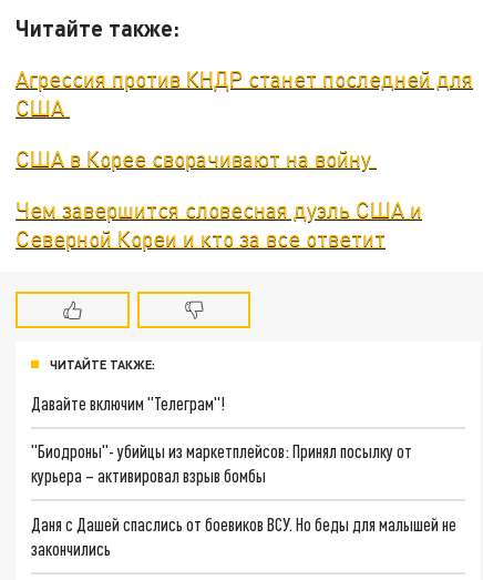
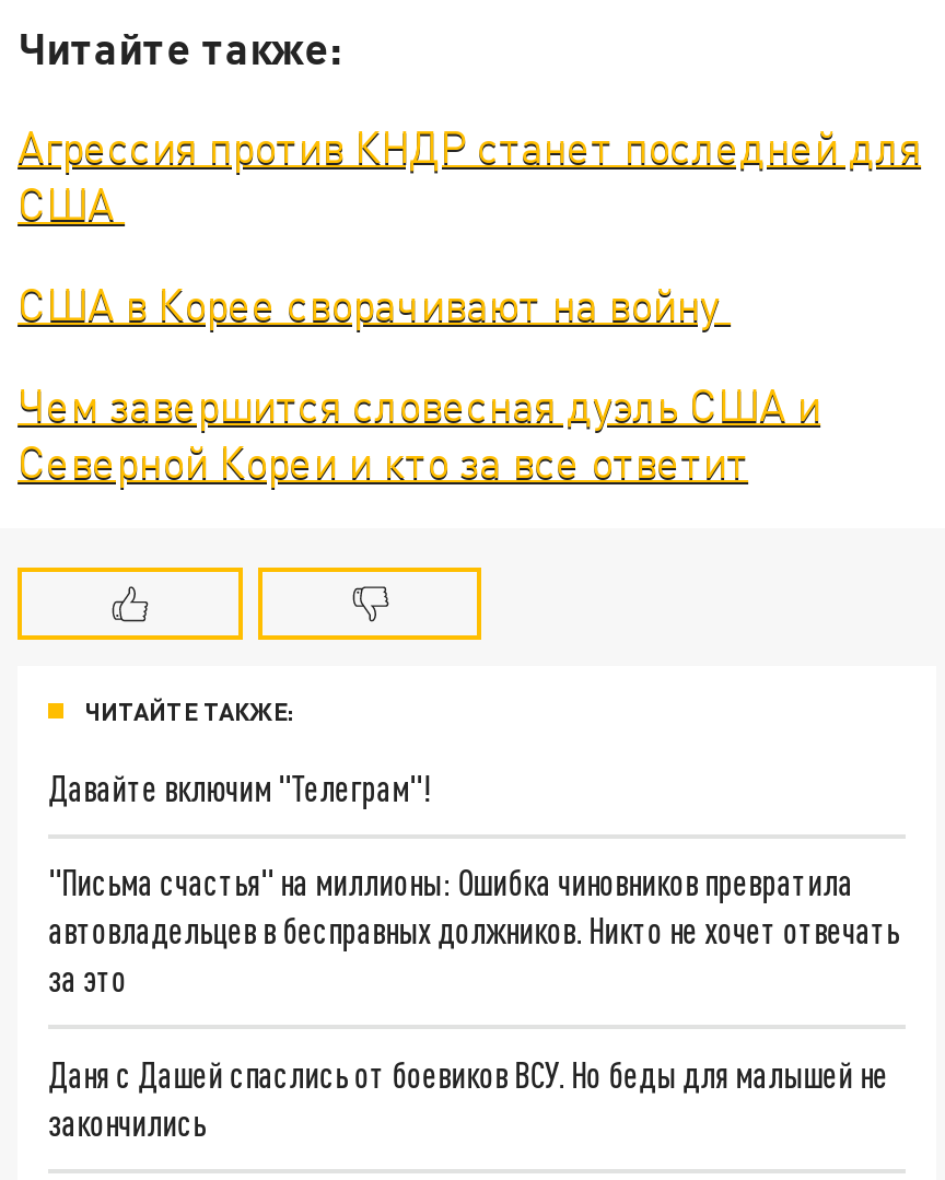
[31,441,412,486] "Биодроны"- убийцы из маркетплейсов: Принял посылку от | курьера – активировал взрыв бомбы -> [48,862,899,1000] "Письма счастья" на миллионы: Ошибка чиновников превратила | автовладельцев в бесправных должников. Никто не хочет отвечать | за это

